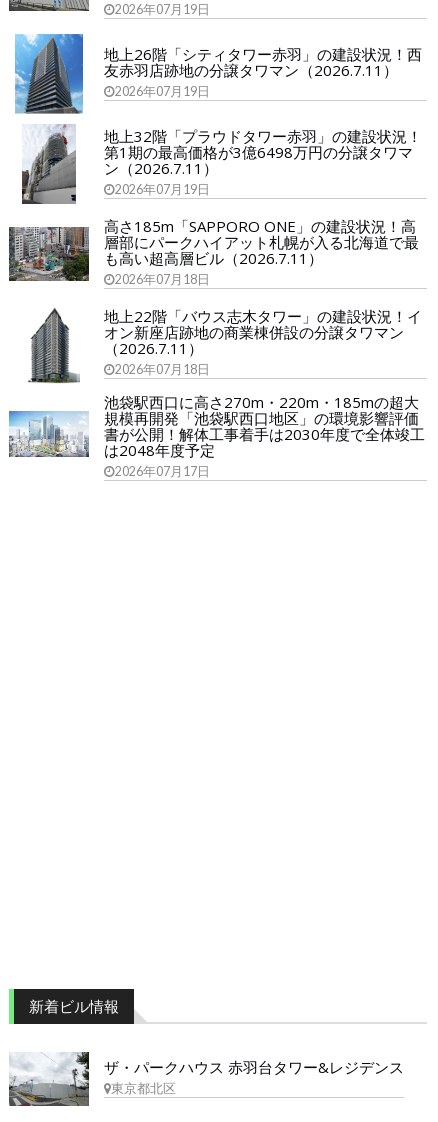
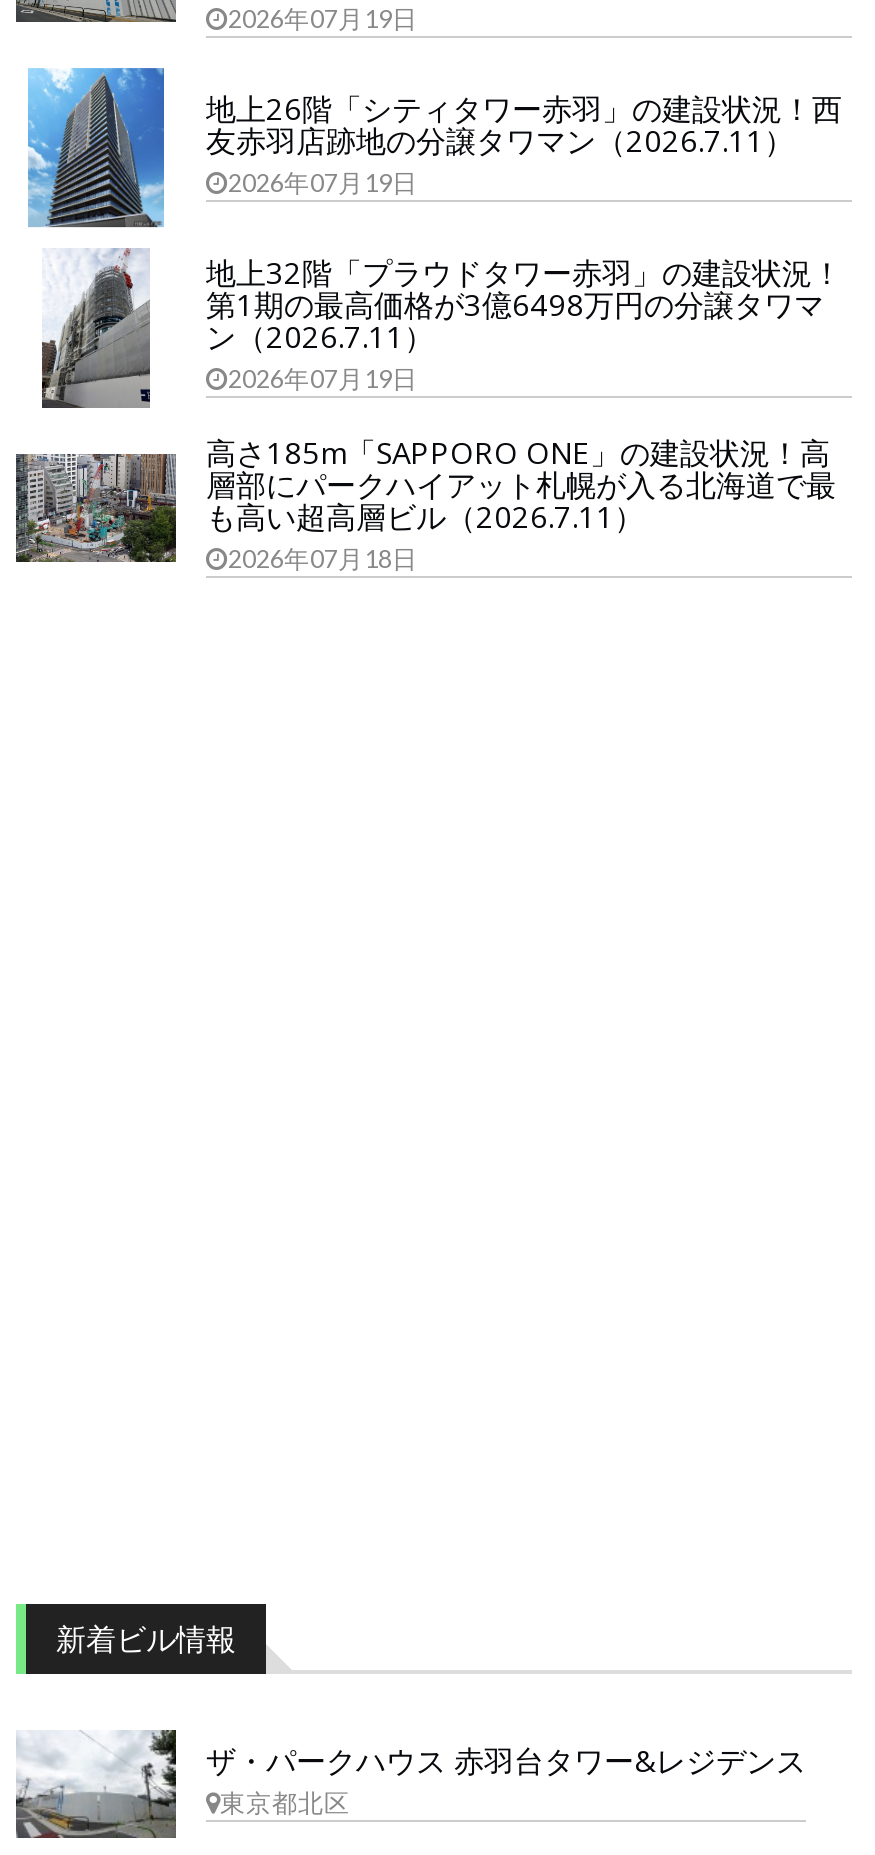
[27,306,425,479] [image] | 地上22階「バウス志木タワー」の建設状況！イ | オン新座店跡地の商業棟併設の分譲タワマン | （2026.7.11） | 2026年07月18日 | 池袋駅西口に高さ270m・220m・185mの超大 | 規模再開発「池袋駅西口地区」の環境影響評価 | 書が公開！解体工事着手は2030年度で全体竣工 | は2048年度予定 | 2026年07月17日 -> none
[8,410,90,458] [image] -> none

